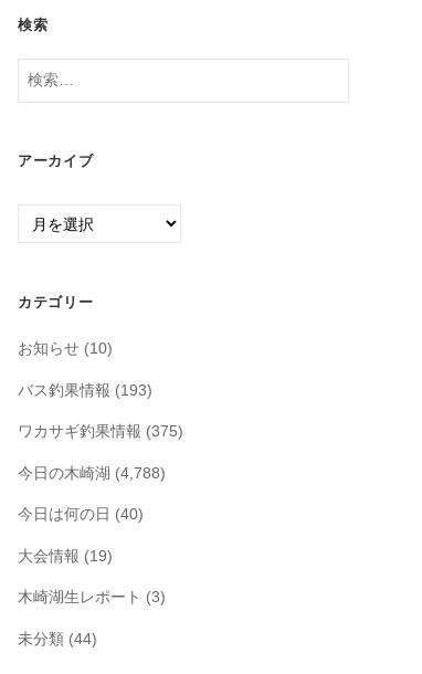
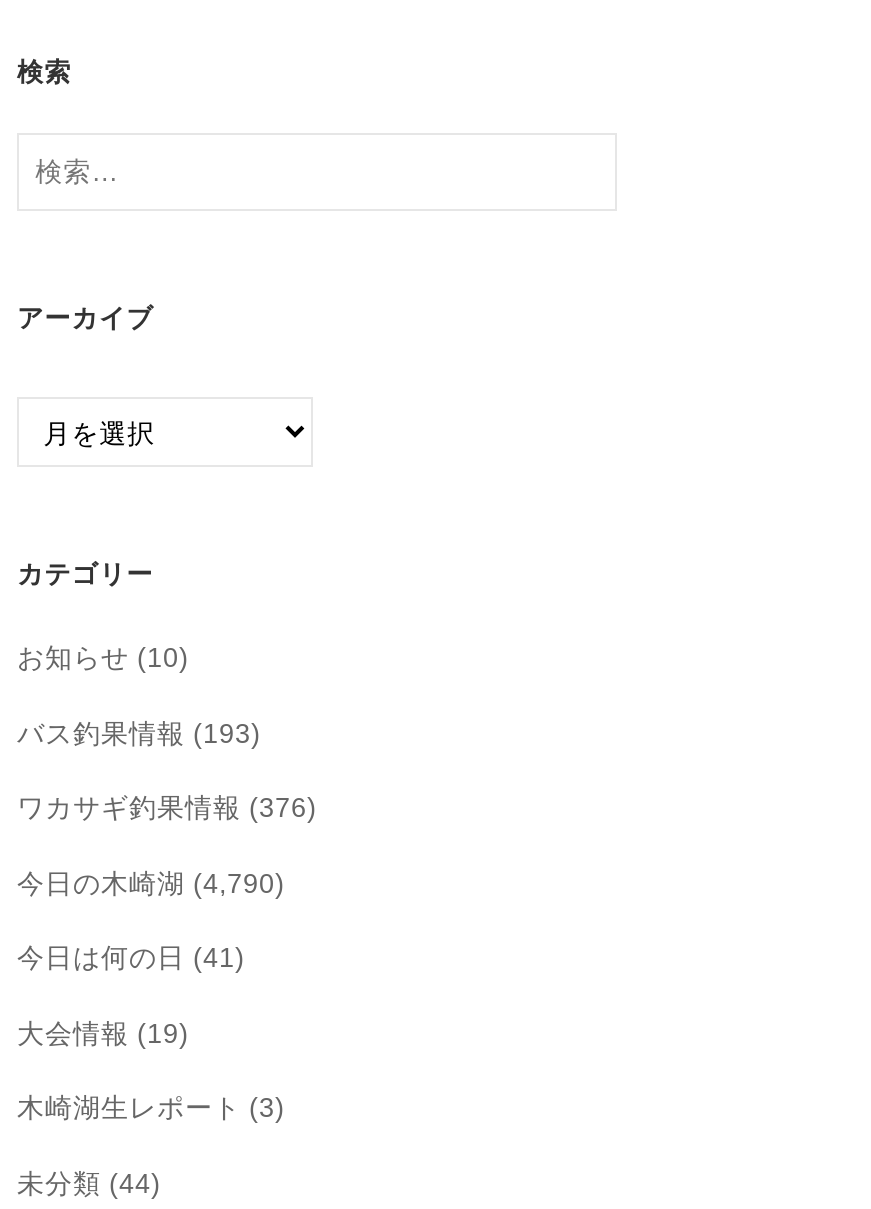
[18,424,183,440] ワカサギ釣果情報(375) -> [17,794,317,824] ワカサギ釣果情報(376)
[18,465,166,482] 今日の木崎湖(4,788) -> [17,869,285,899] 今日の木崎湖(4,790)
[18,506,144,523] 今日は何の日(40) -> [17,944,245,974] 今日は何の日(41)

